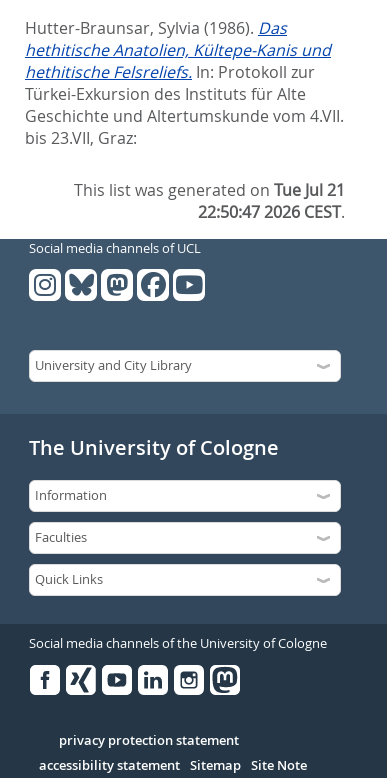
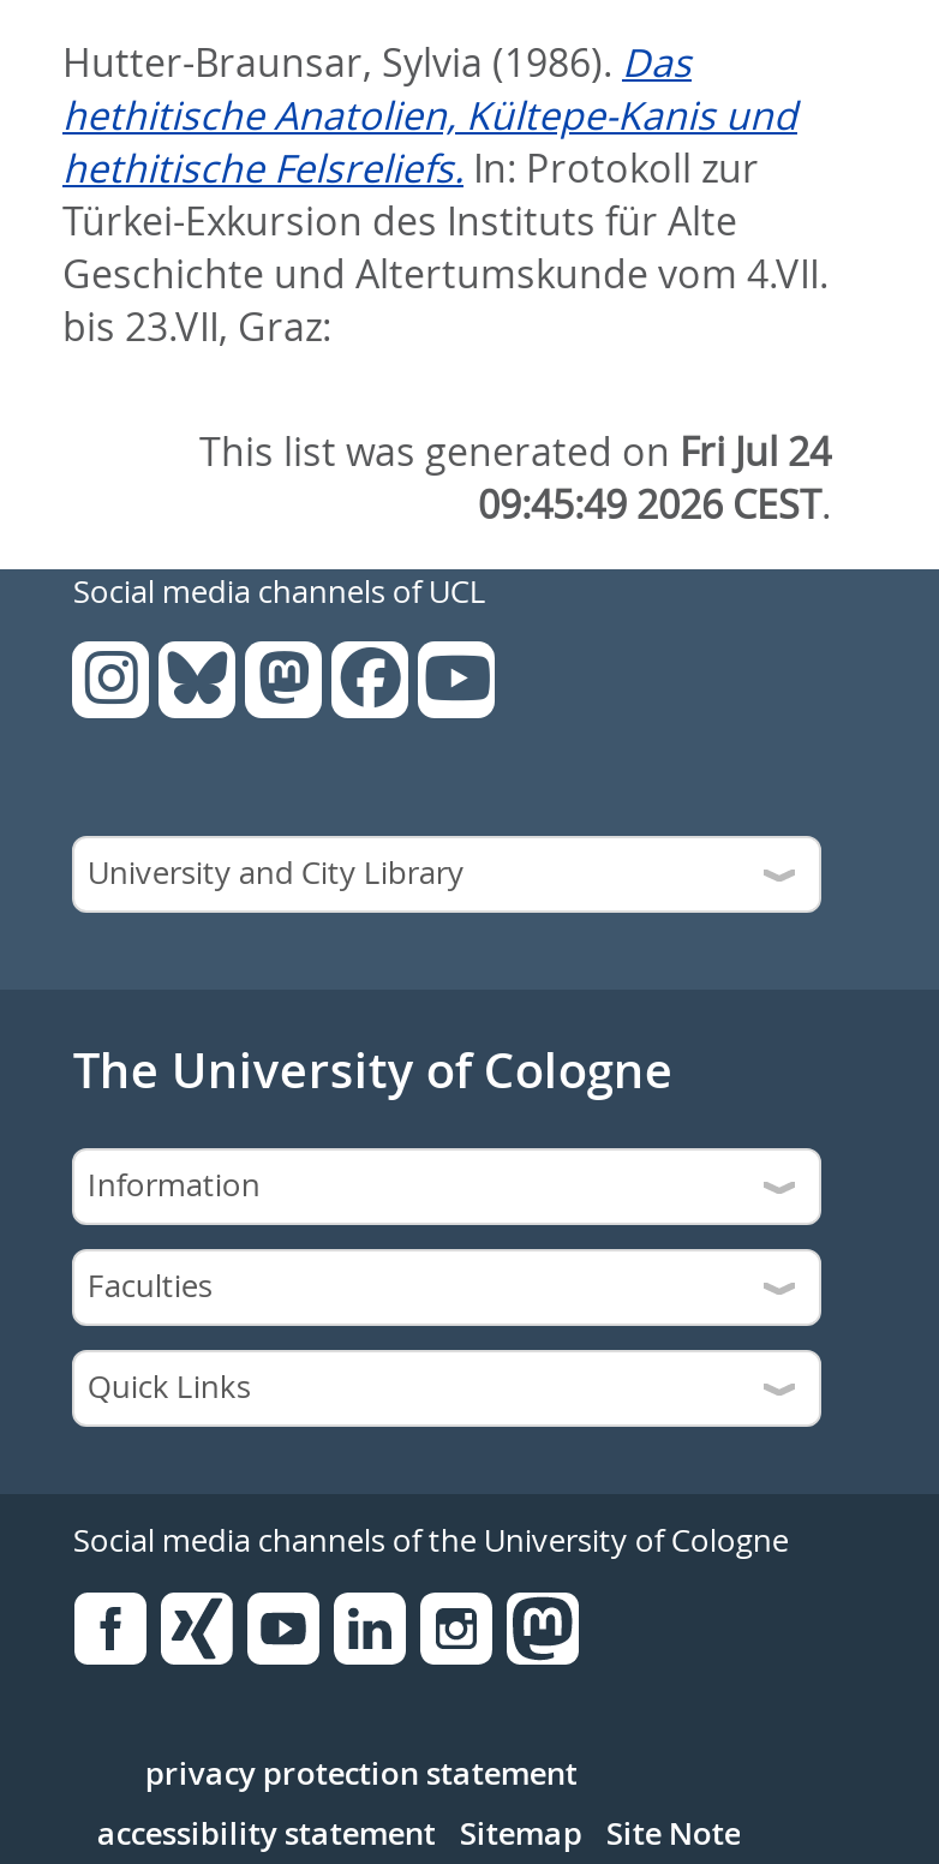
[74,179,345,201] This list was generated on Tue Jul 21 -> [199,425,831,478] This list was generated on Fri Jul 24
[198,201,345,223] 22:50:47 2026 CEST. -> [478,478,831,531] 09:45:49 2026 CEST.

